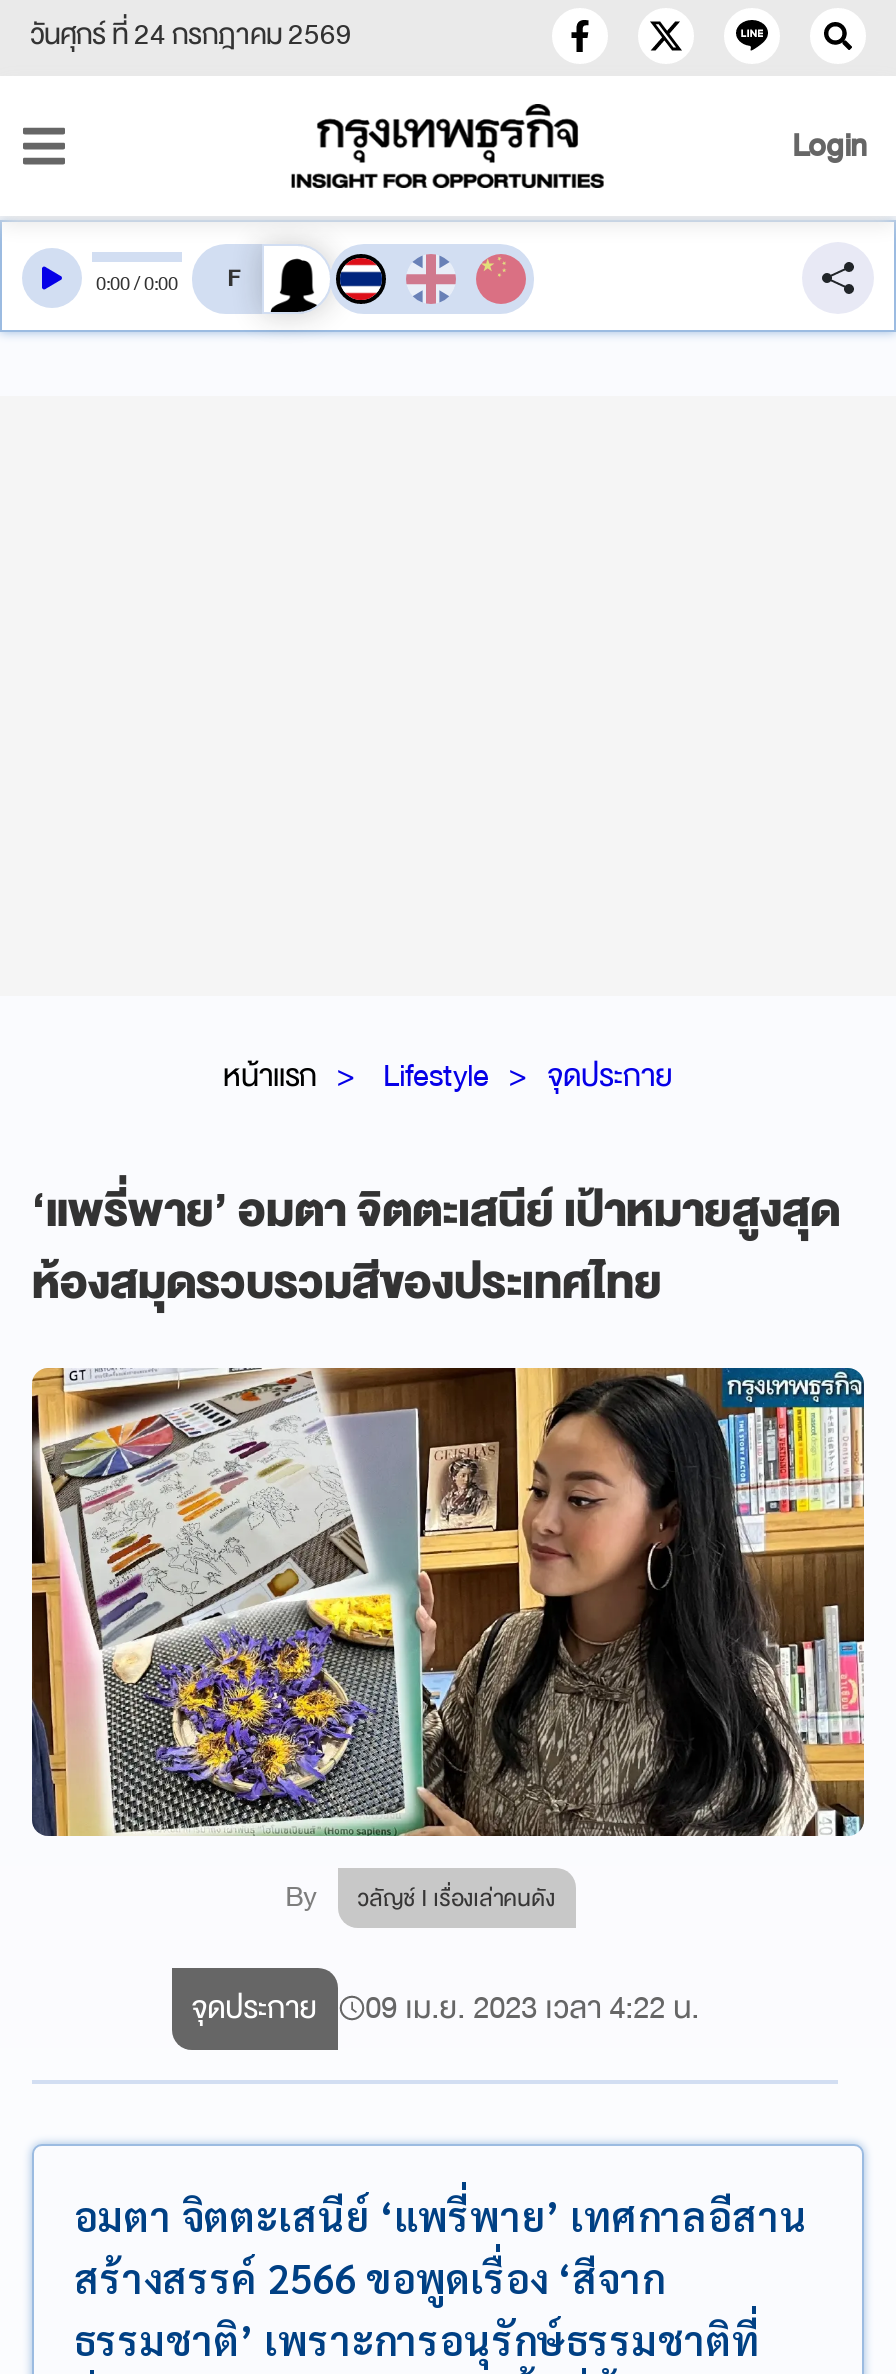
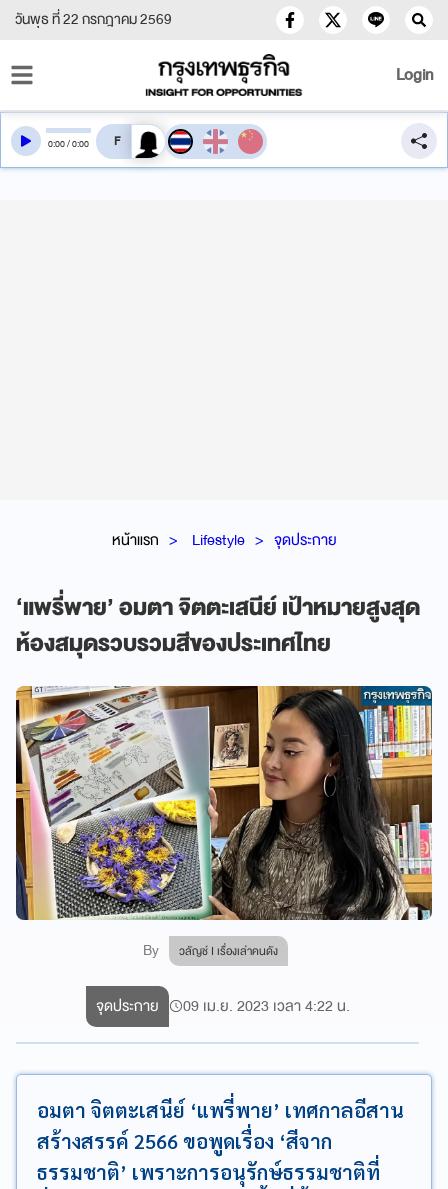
[30,10,352,60] วันศุกร์ ที่ 24 กรกฎาคม 2569 -> [15,7,172,32] วันพุธ ที่ 22 กรกฎาคม 2569

